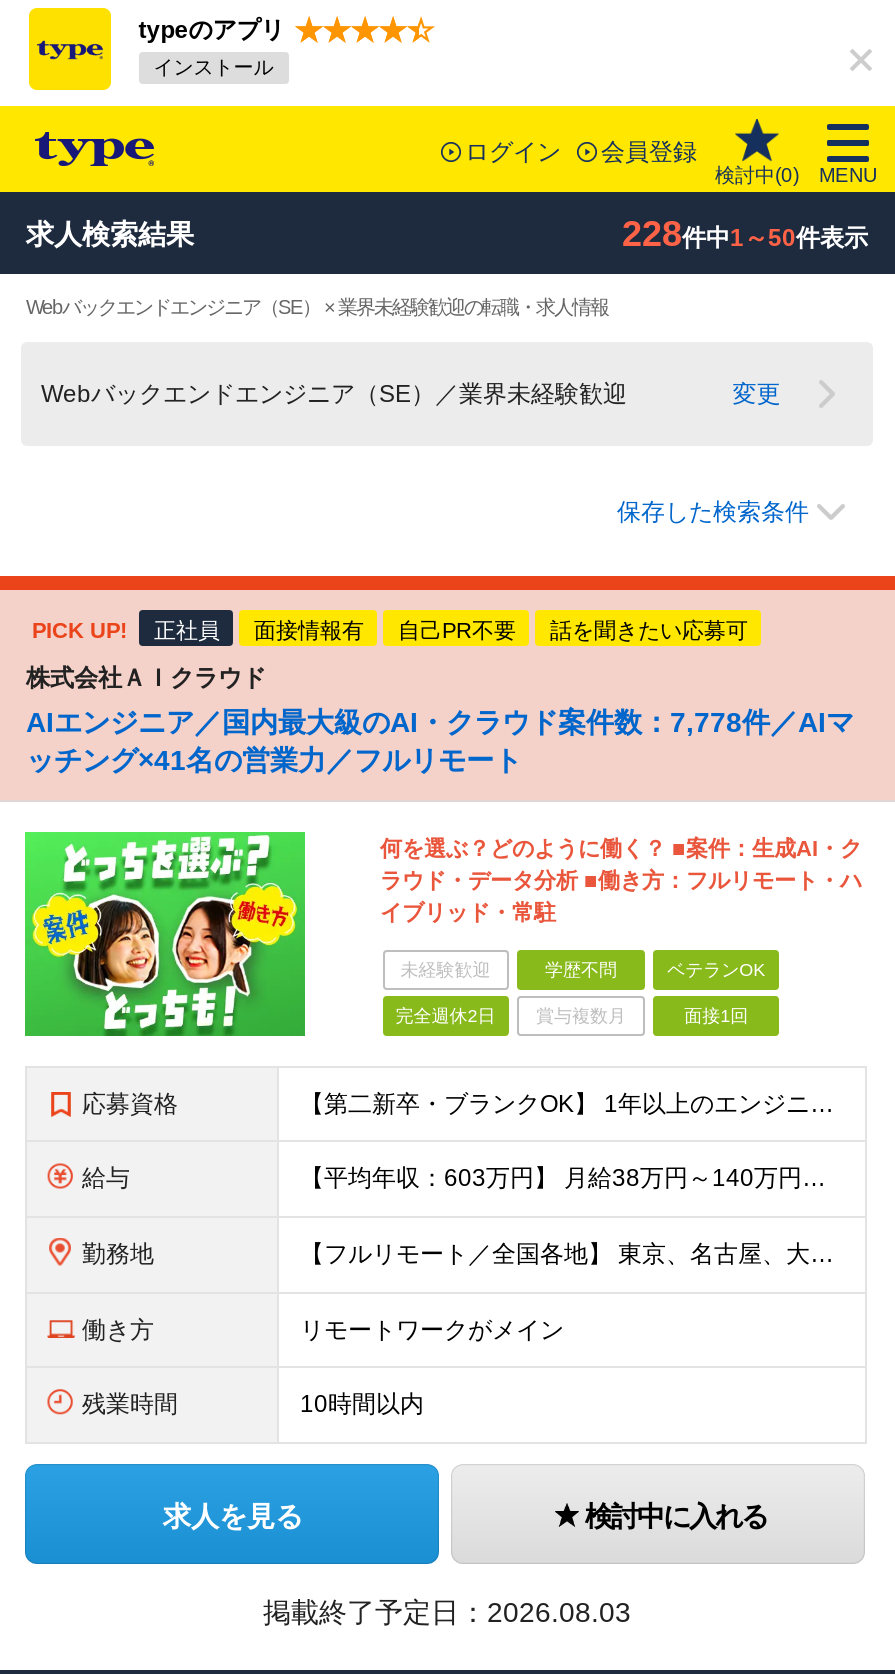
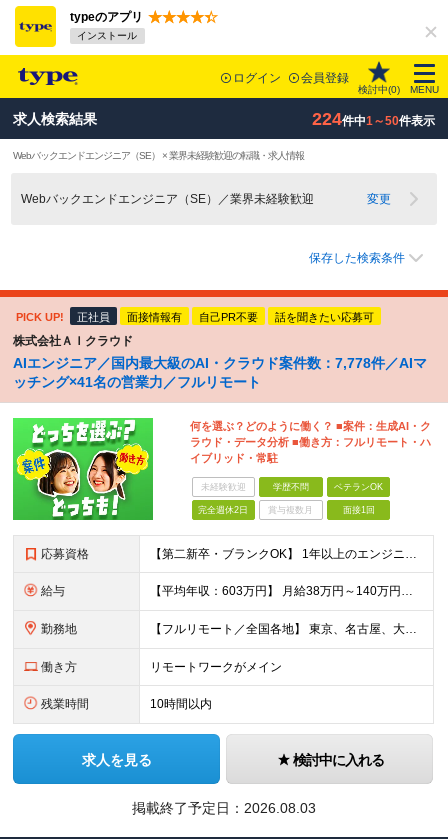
[622,214,868,254] 228件中1～50件表示 -> [311,109,434,129] 224件中1～50件表示

